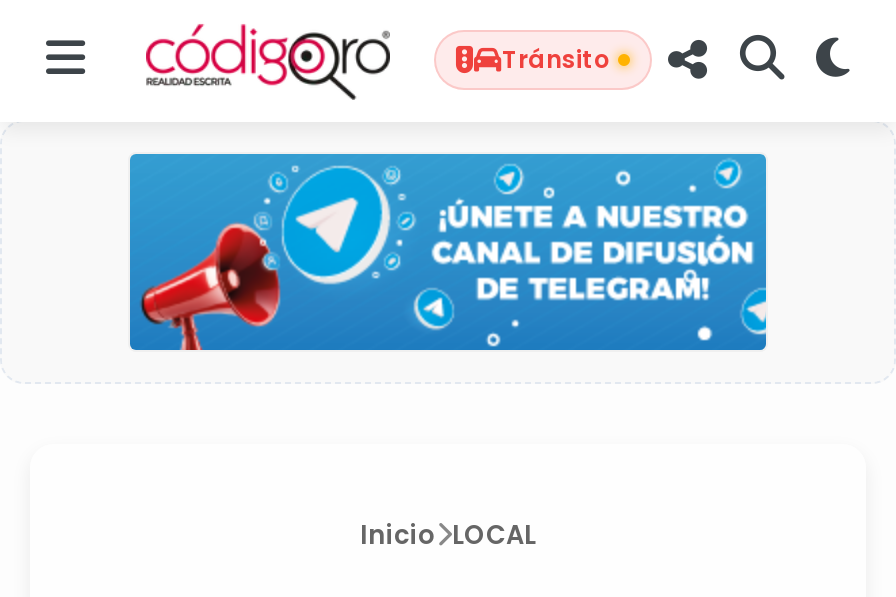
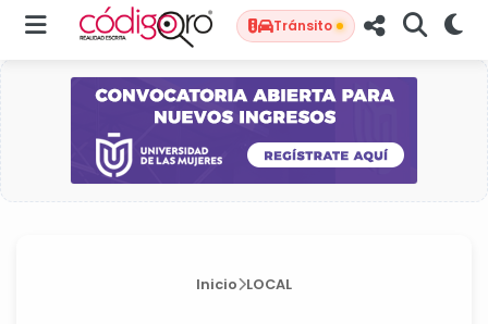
[128,152,768,352] [image] -> [70,76,418,185] [image]

